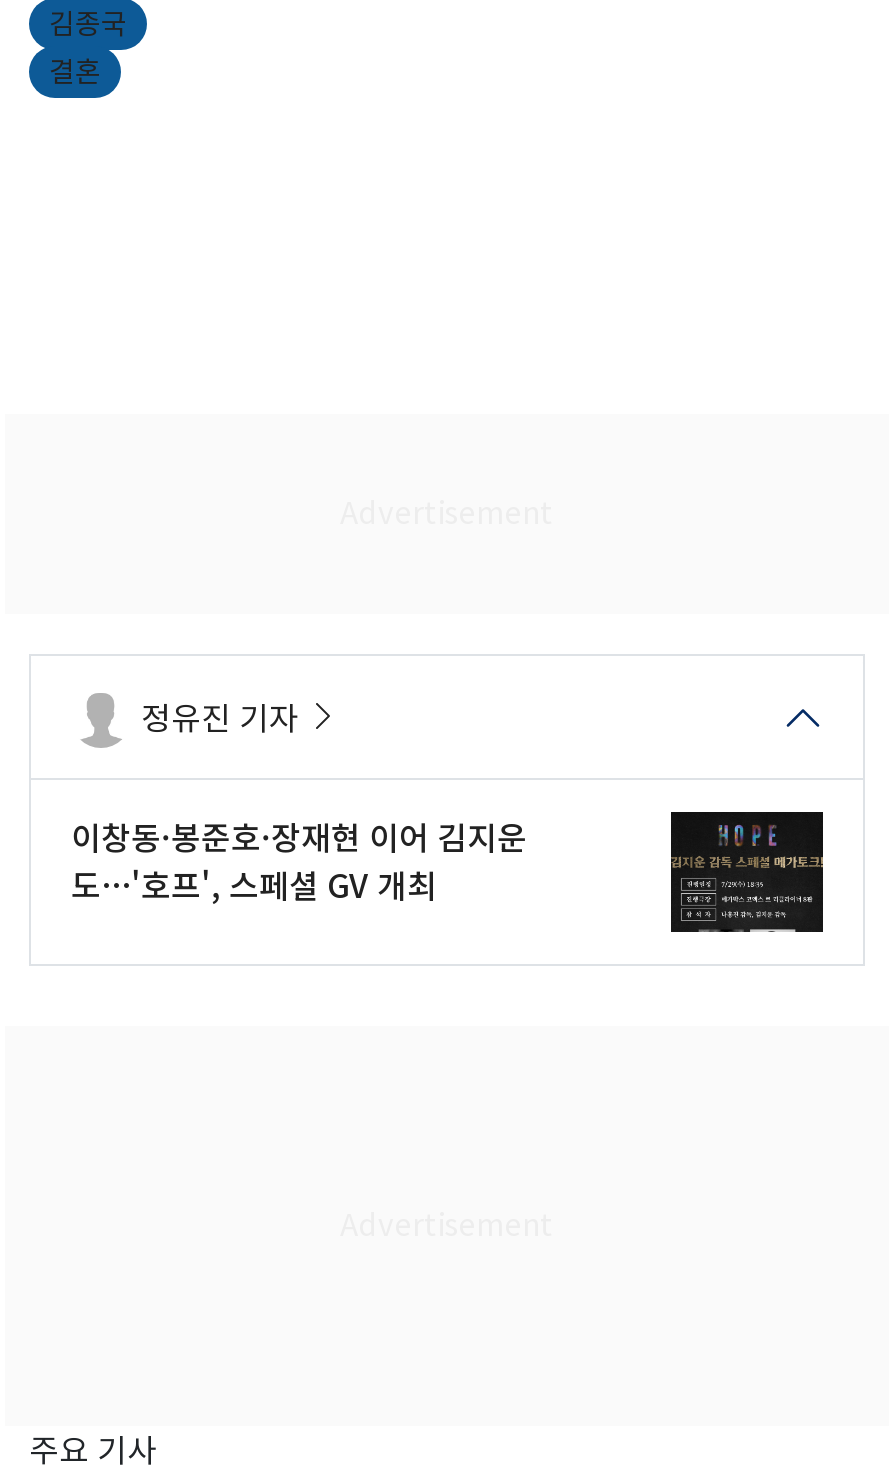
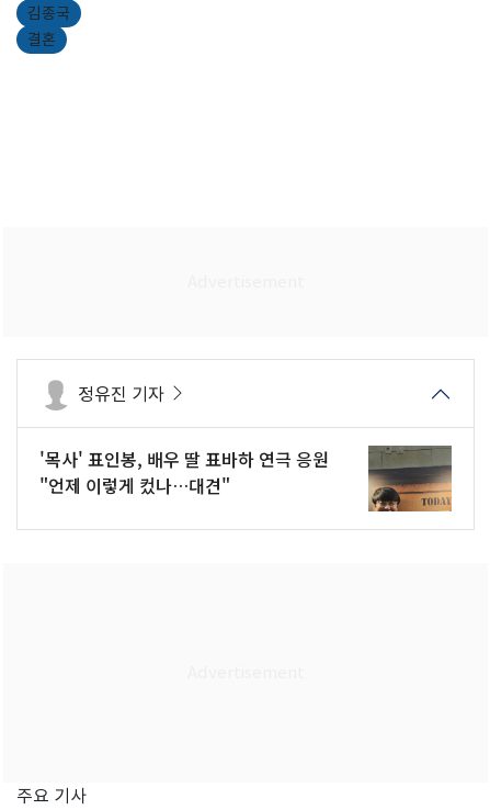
[71,811,527,907] 이창동·봉준호·장재현 이어 김지운 | 도…'호프', 스페셜 GV 개최 -> [39,445,329,498] '목사' 표인봉, 배우 딸 표바하 연극 응원 | "언제 이렇게 컸나…대견"
[669,810,825,934] [image] -> [367,445,453,513] [image]

